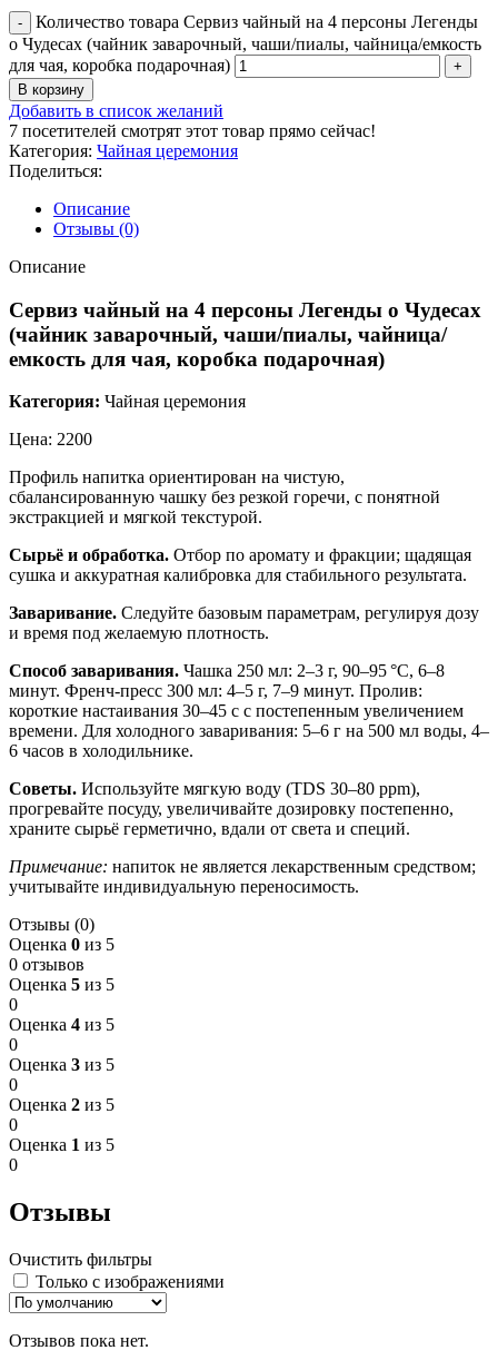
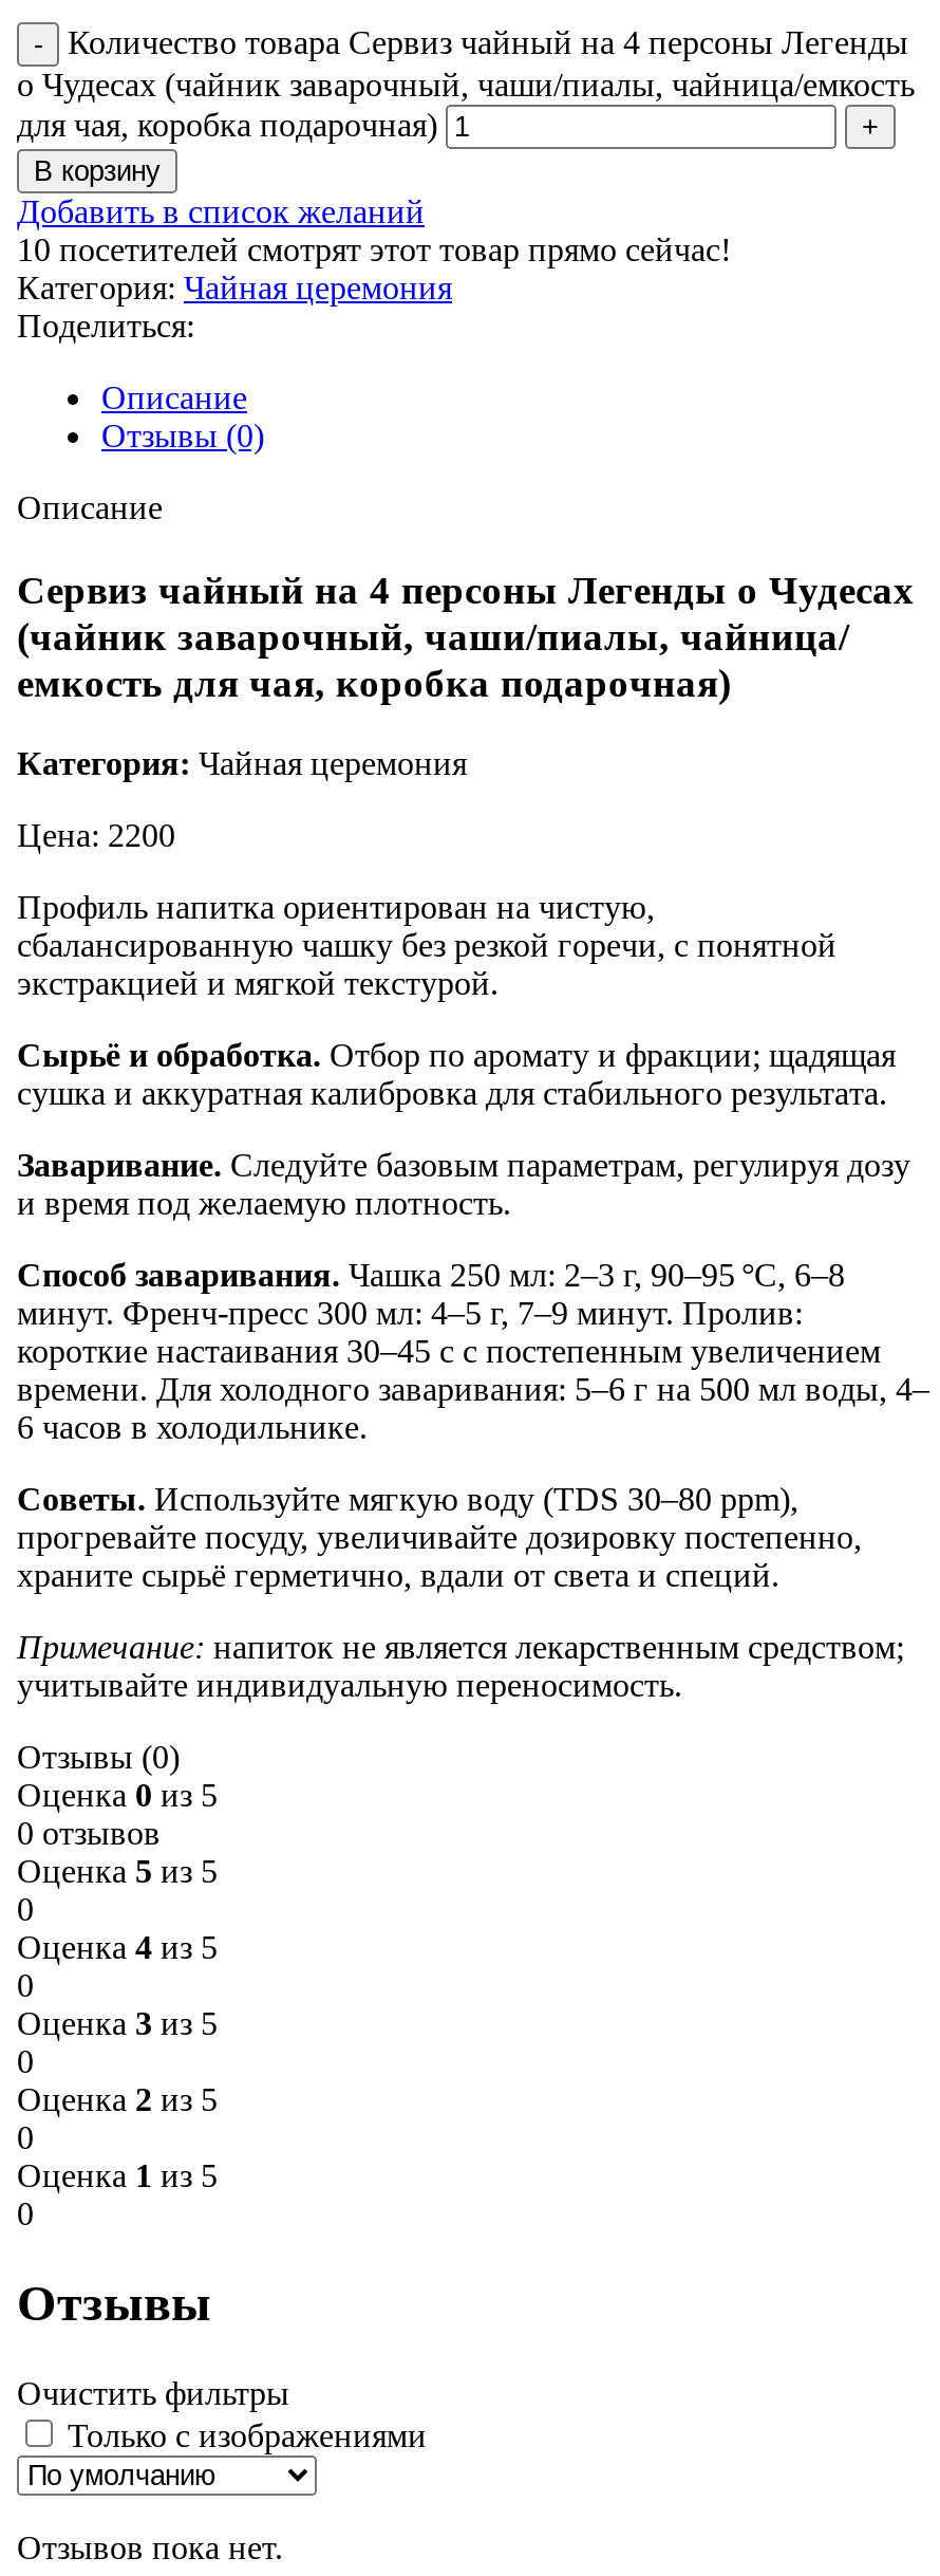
[9,121,376,140] 7 посетителей смотрят этот товар прямо сейчас! -> [17,231,731,267] 10 посетителей смотрят этот товар прямо сейчас!

